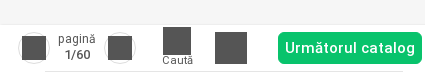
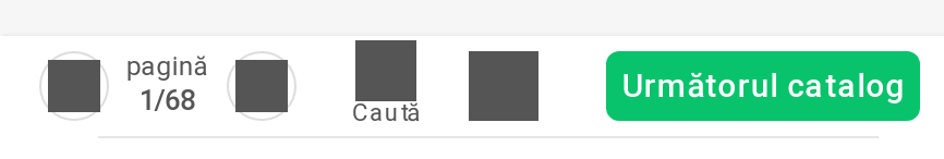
[64,46,90,61] 1/60 -> [139,83,196,115] 1/68

